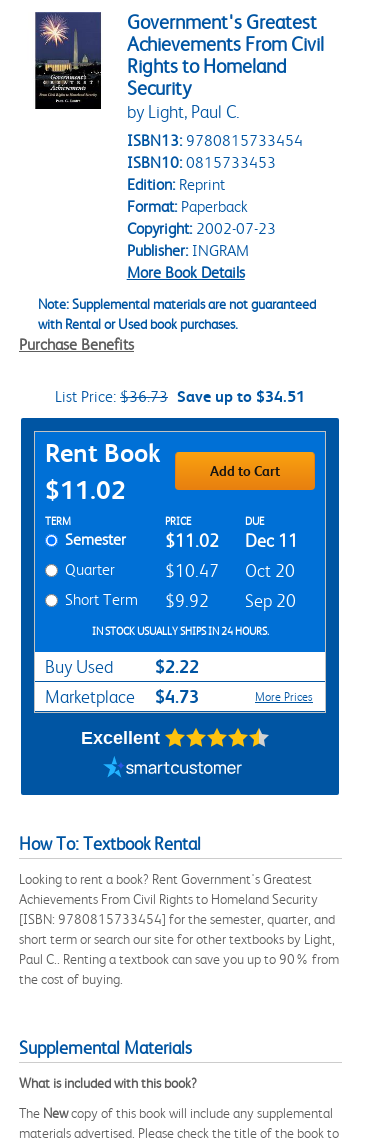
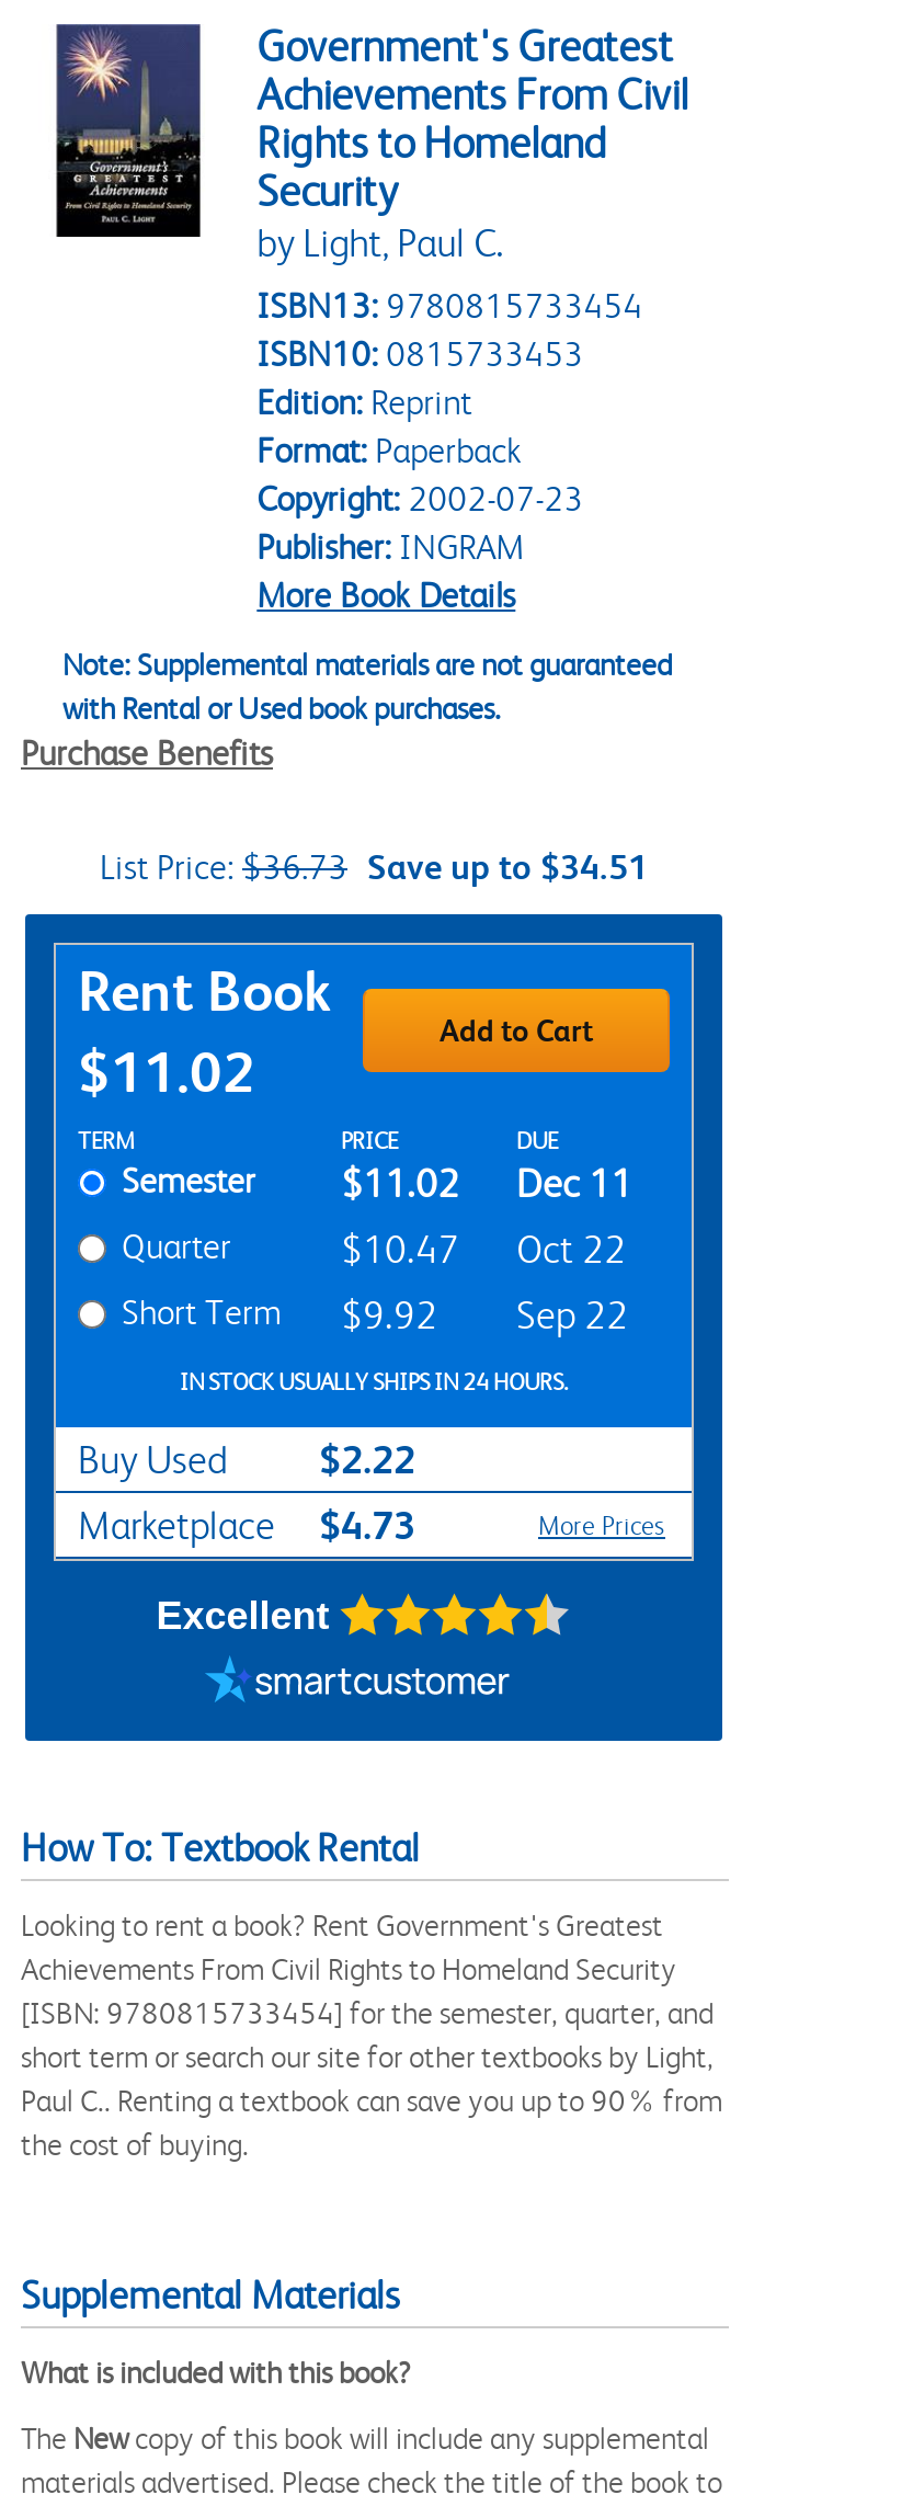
[165,561,295,581] $10.47 Oct 20 -> [341,1227,626,1271] $10.47 Oct 22
[65,590,296,611] Short Term $9.92 Sep 20 -> [122,1291,628,1337] Short Term $9.92 Sep 22

